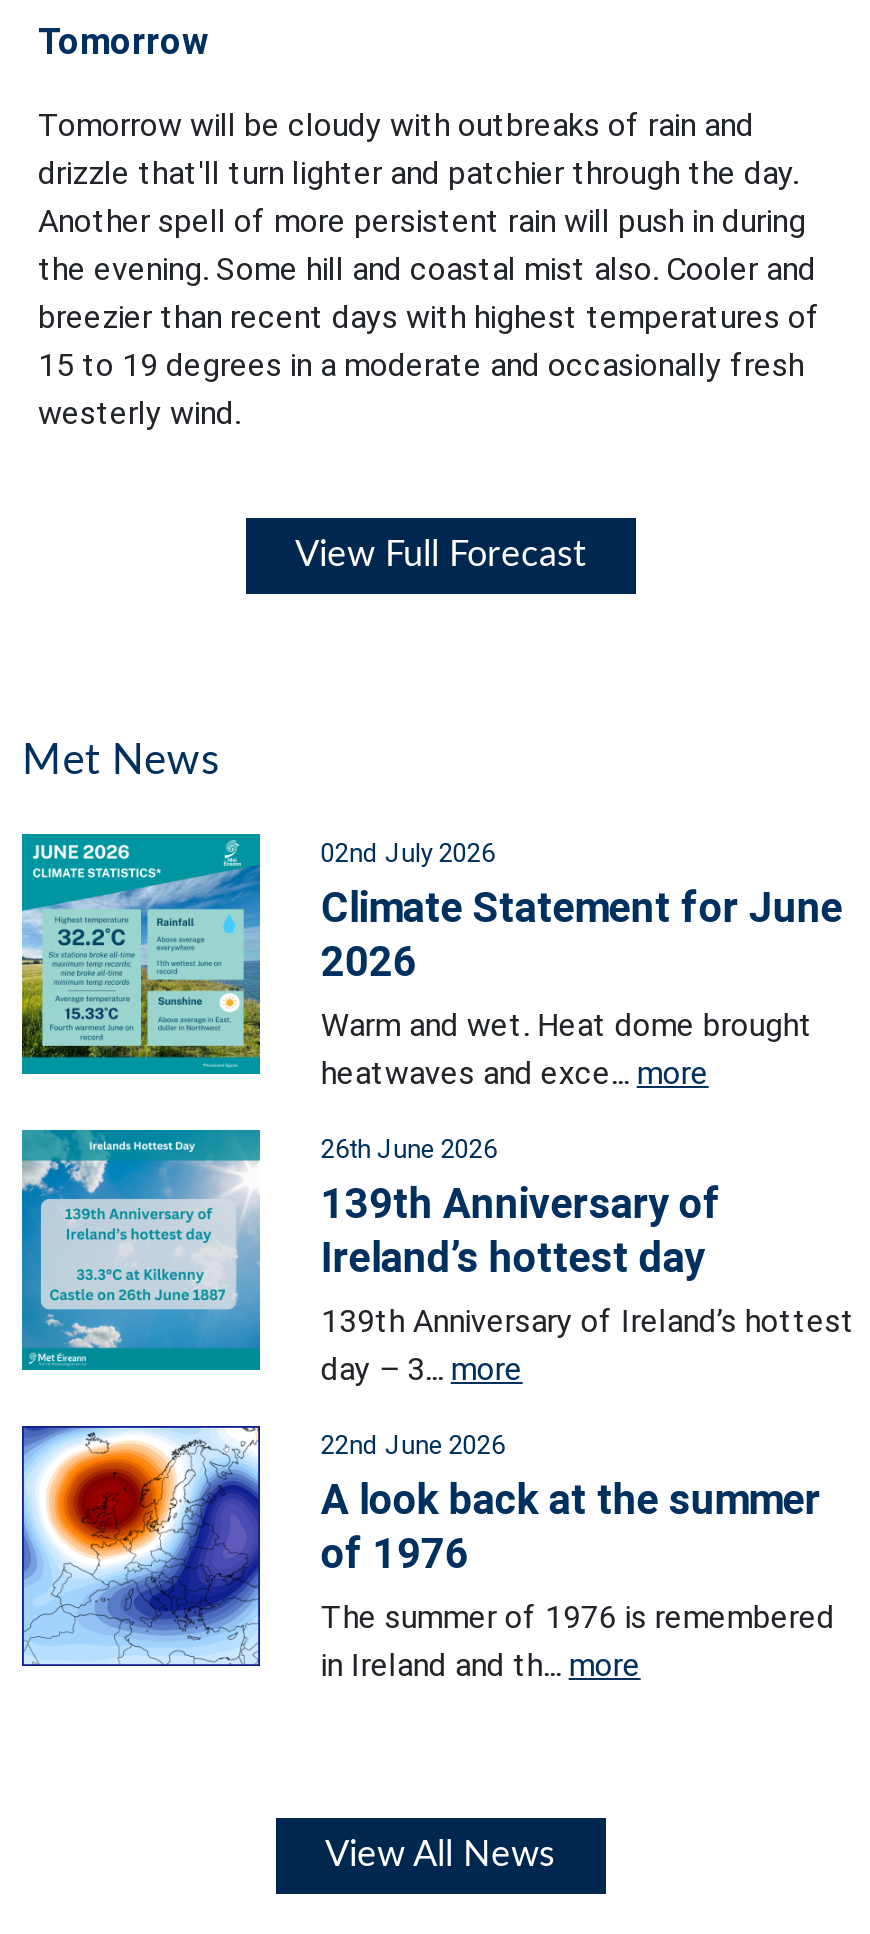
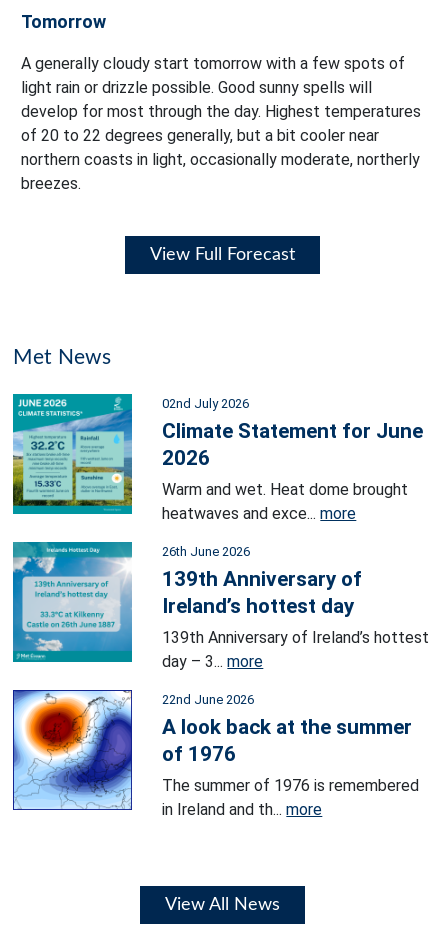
[38,107,820,433] Tomorrow will be cloudy with outbreaks of rain and | drizzle that'll turn lighter and patchier through the day. | Another spell of more persistent rain will push in during | the evening. Some hill and coastal mist also. Cooler and | breezier than recent days with highest temperatures of | 15 to 19 degrees in a moderate and occasionally fresh | westerly wind. -> [21,54,421,193] A generally cloudy start tomorrow with a few spots of | light rain or drizzle possible. Good sunny spells will | develop for most through the day. Highest temperatures | of 20 to 22 degrees generally, but a bit cooler near | northern coasts in light, occasionally moderate, northerly | breezes.

